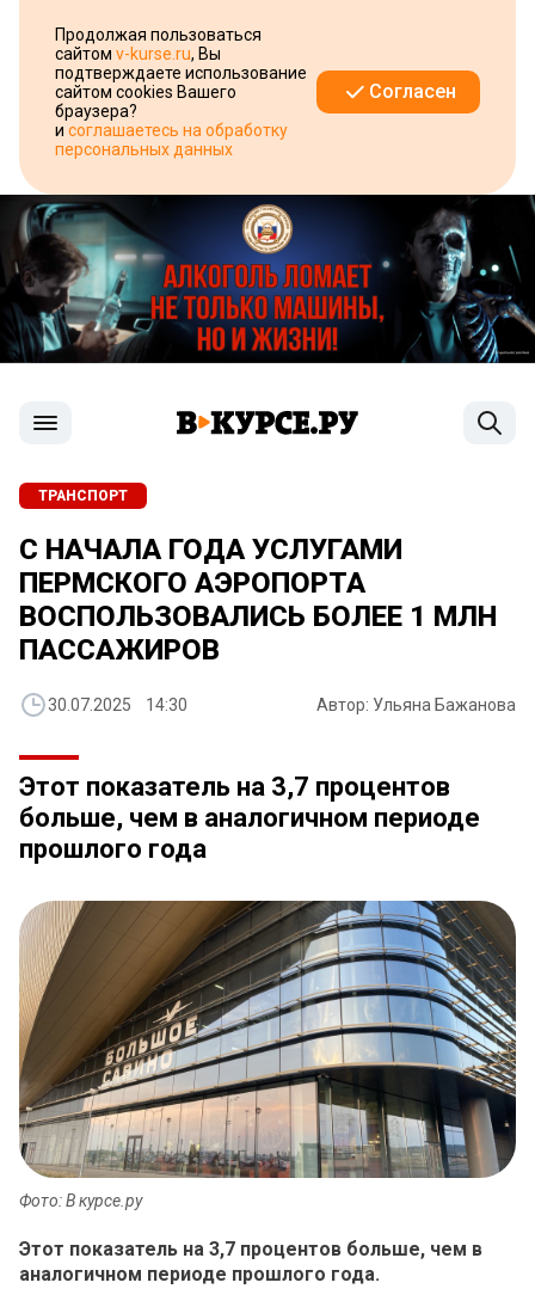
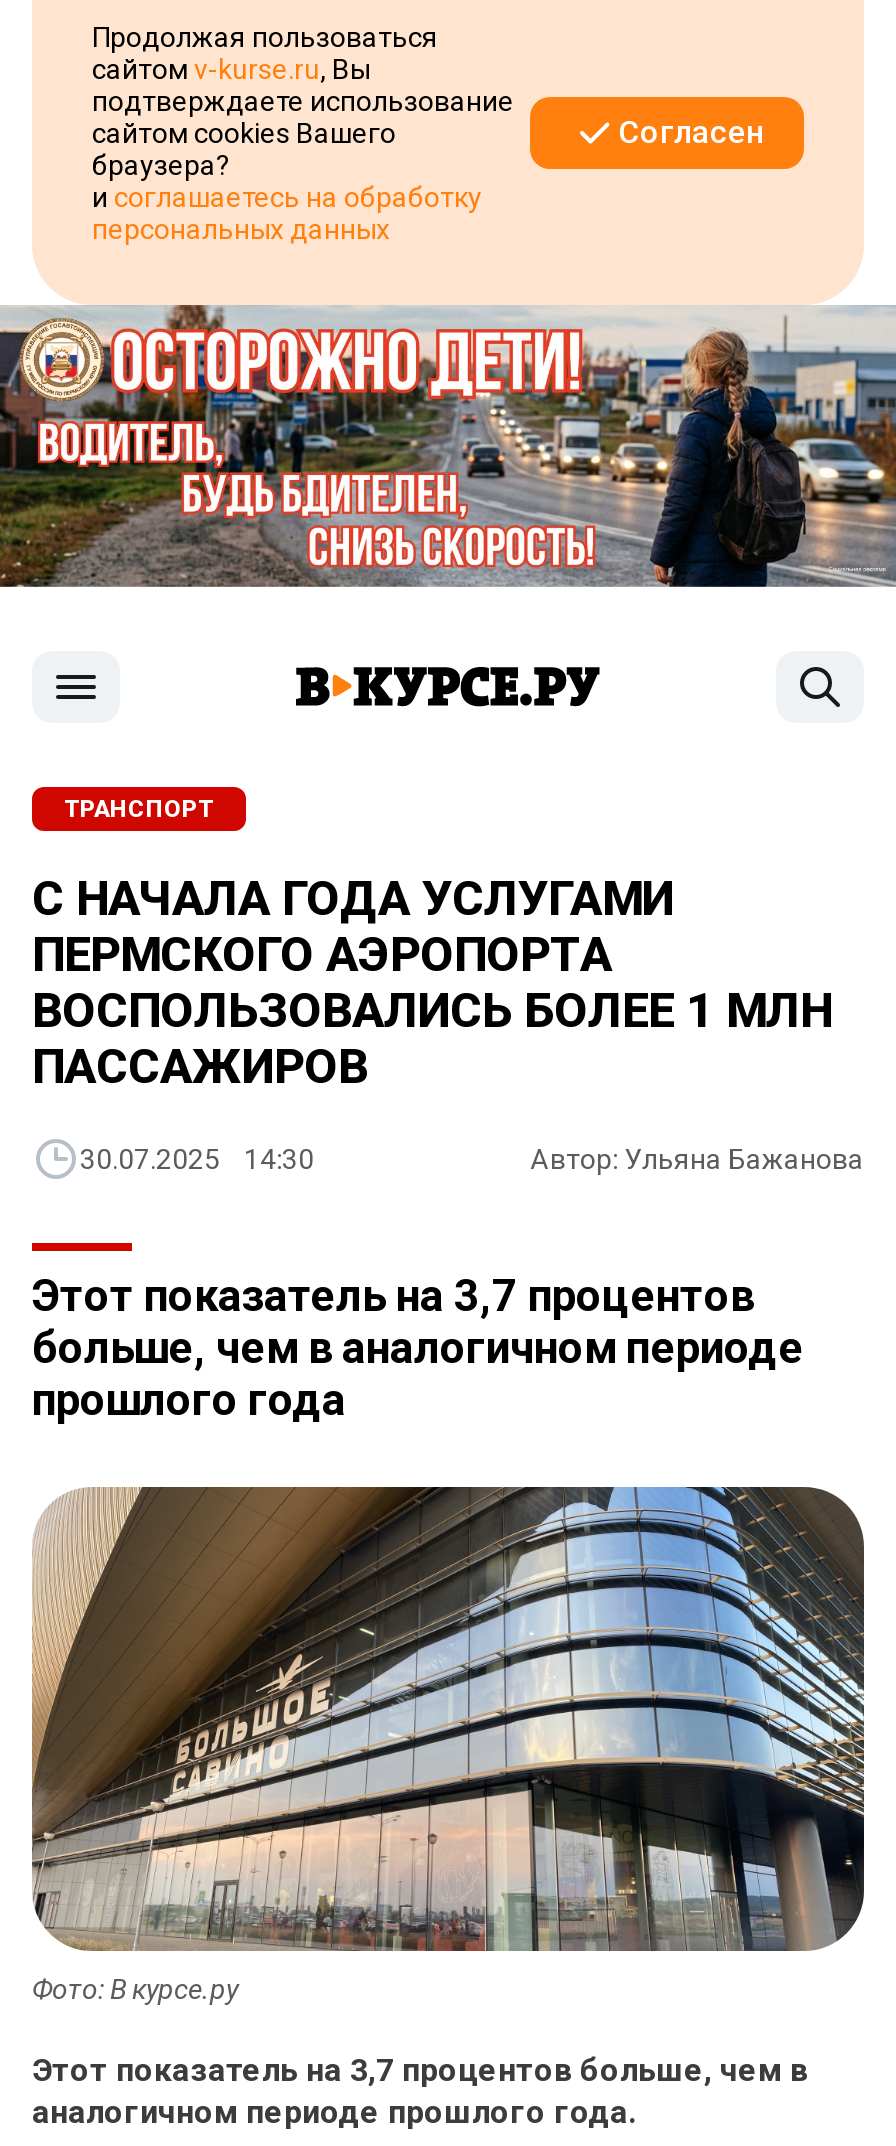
[4,194,531,364] [image] -> [6,303,890,589] [image]

